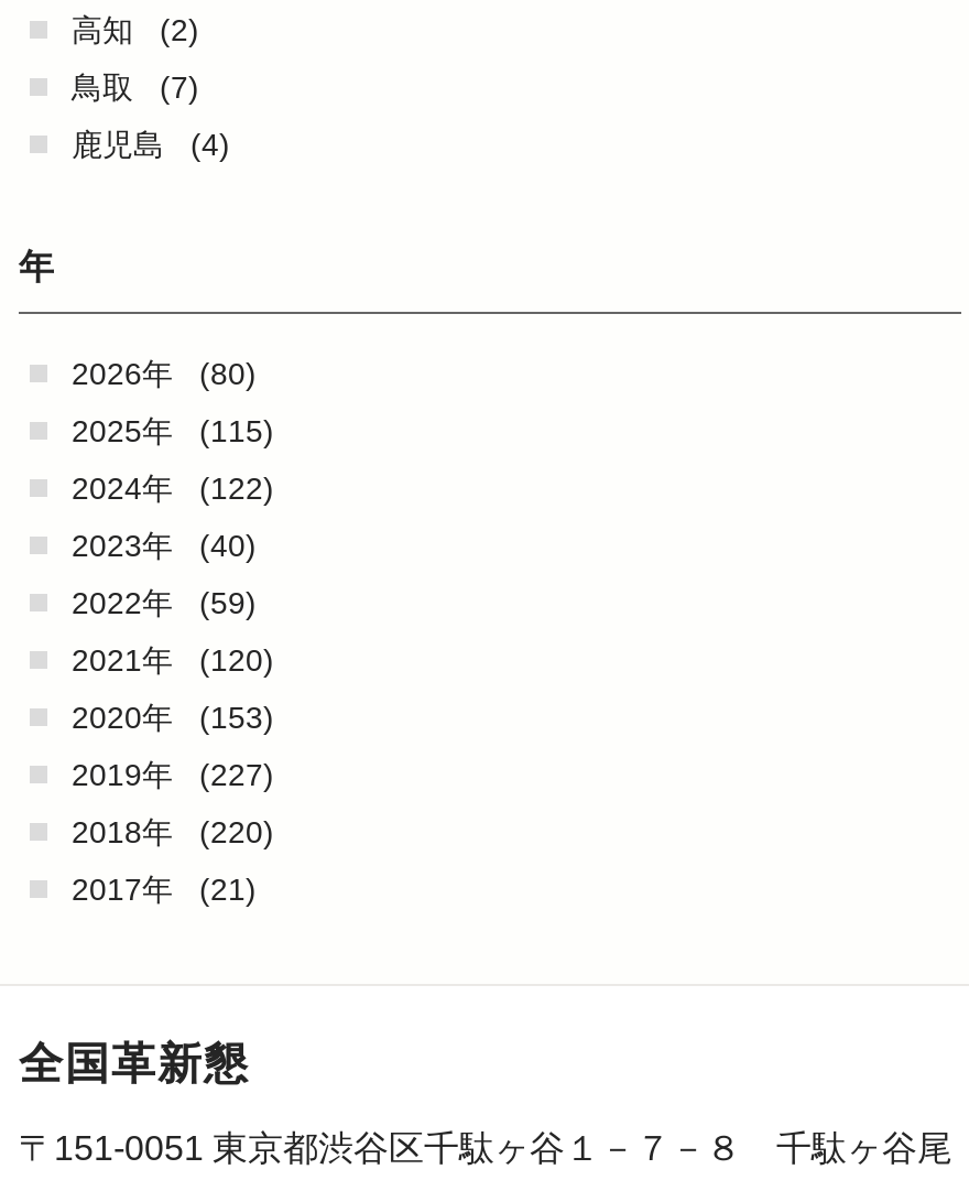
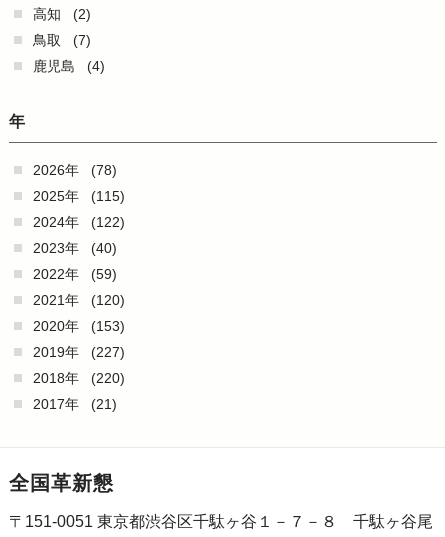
[72,356,257,391] 2026年 (80) -> [33,162,117,178] 2026年 (78)

